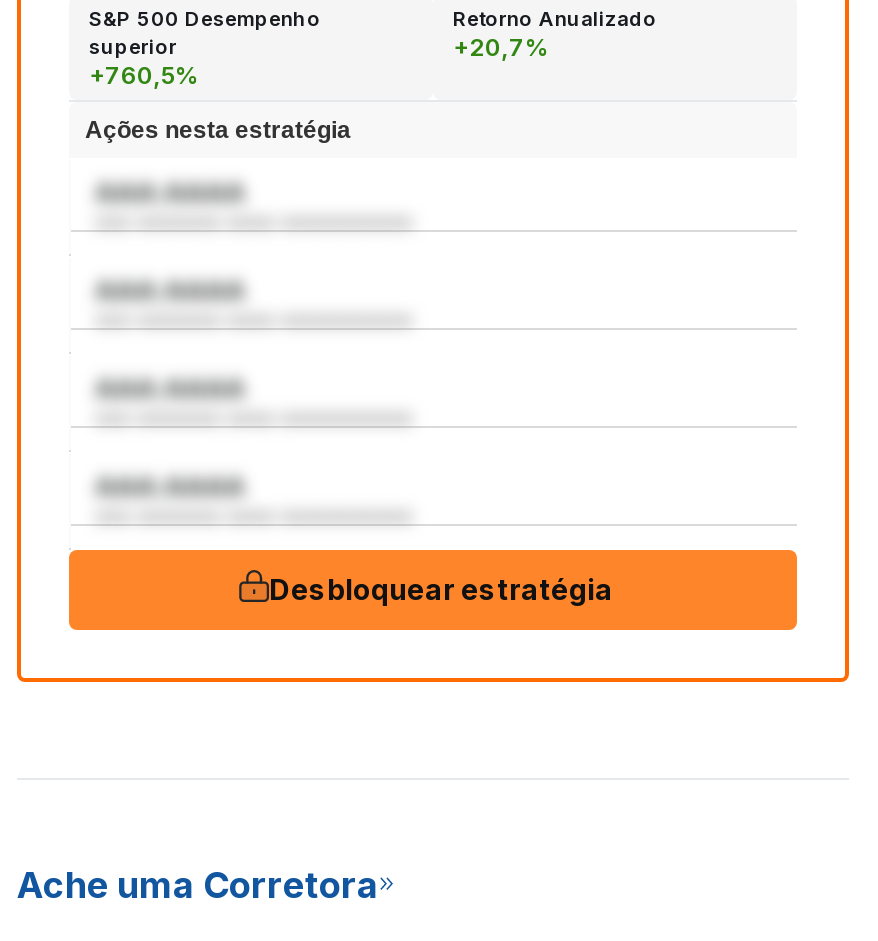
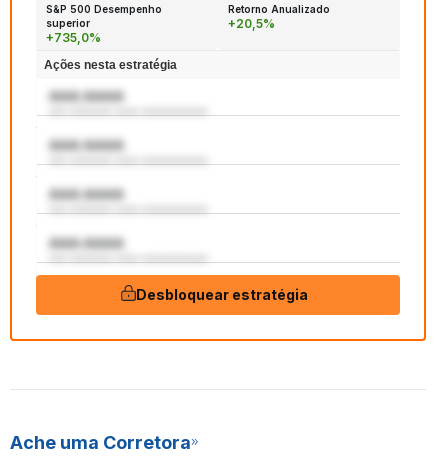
[453,32,549,62] +20,7% -> [228,16,275,31] +20,5%
[89,60,199,90] +760,5% -> [46,30,101,45] +735,0%

